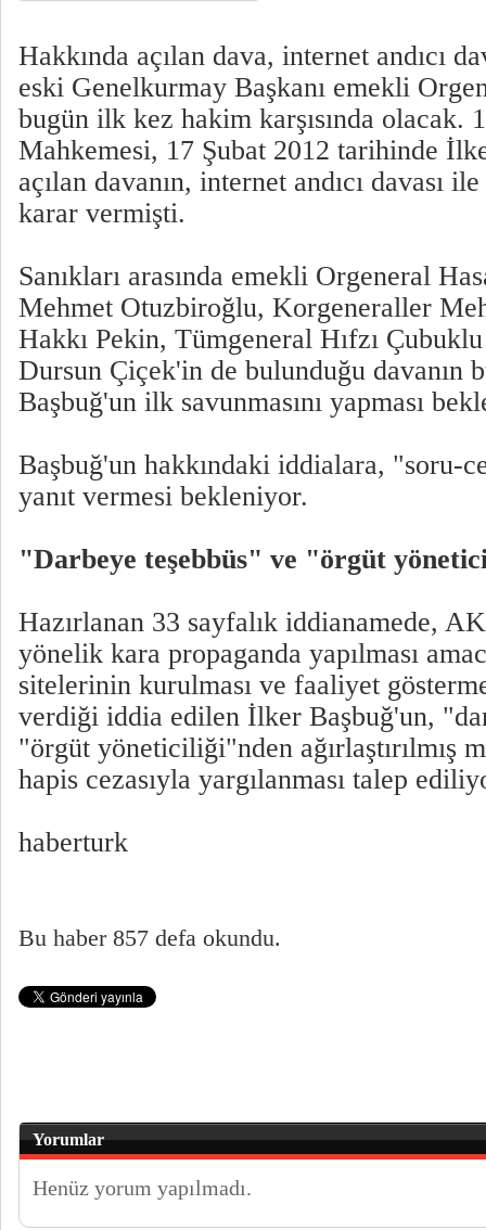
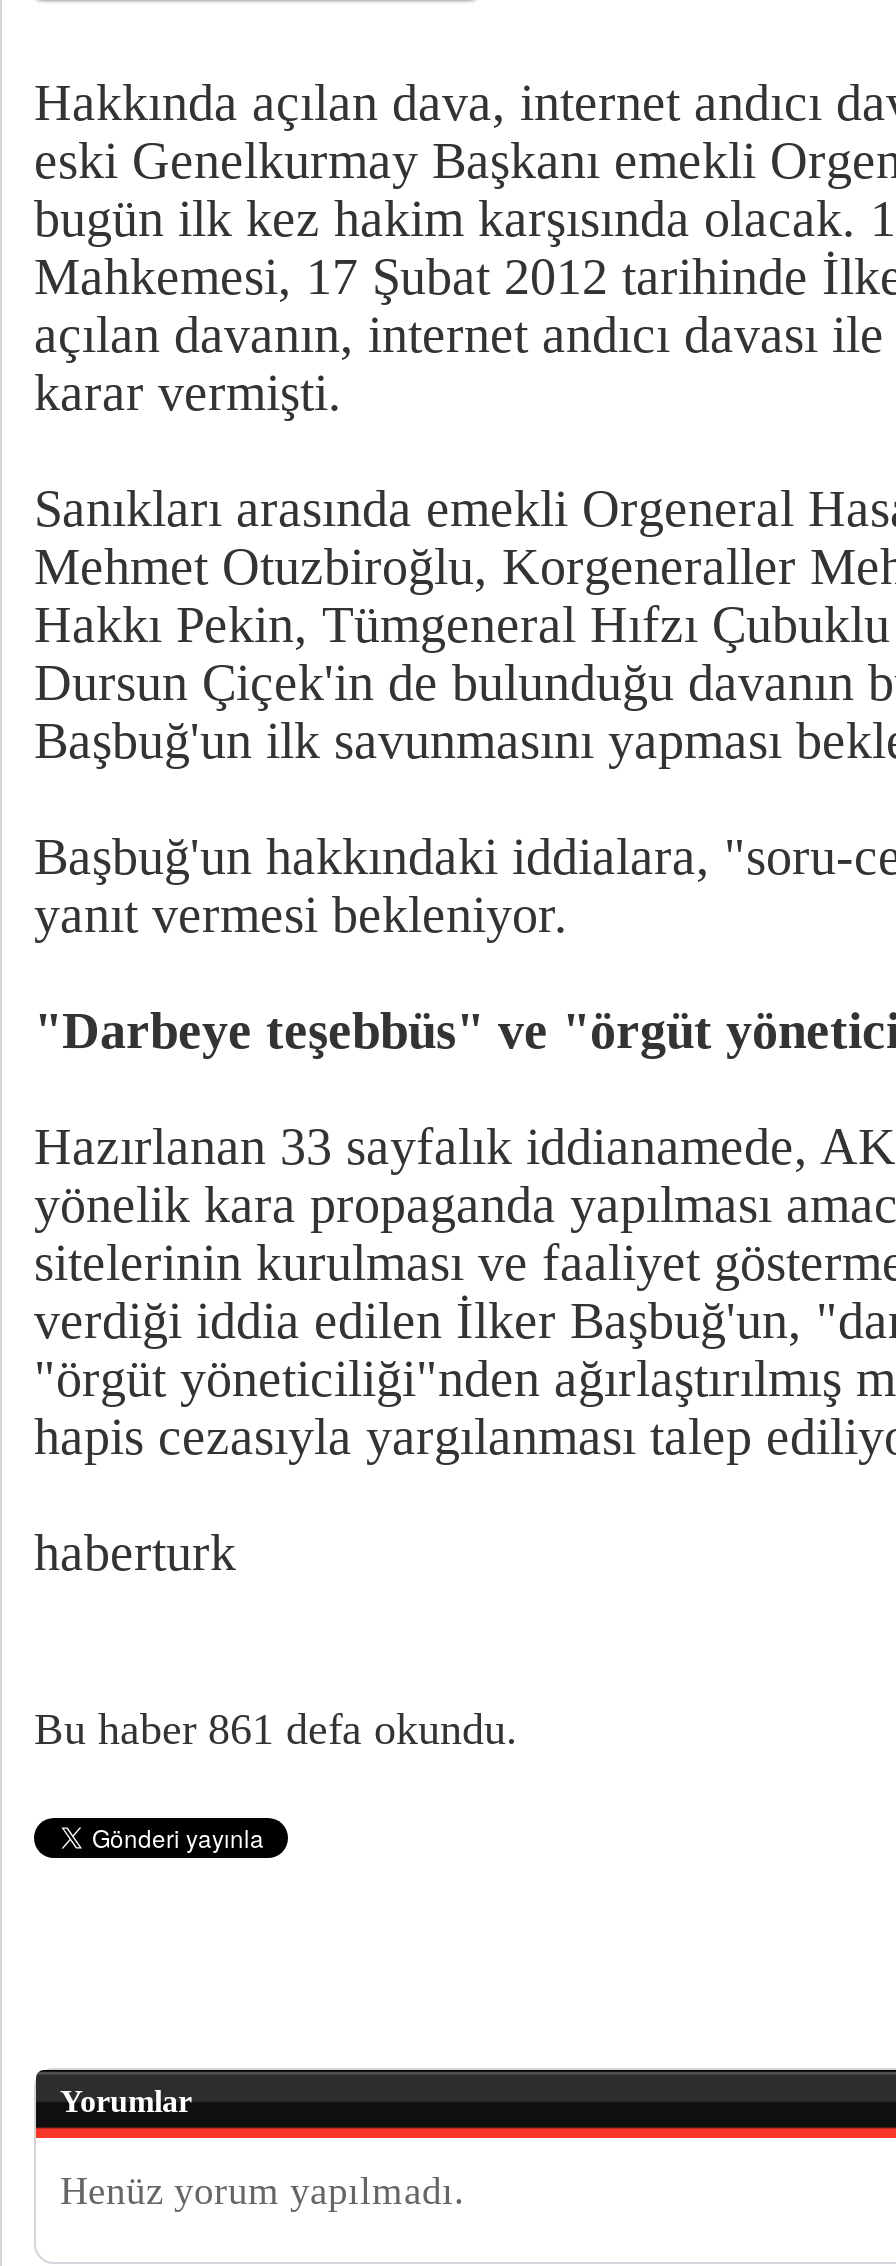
[18,925,281,951] Bu haber 857 defa okundu. -> [34,1706,518,1754] Bu haber 861 defa okundu.

